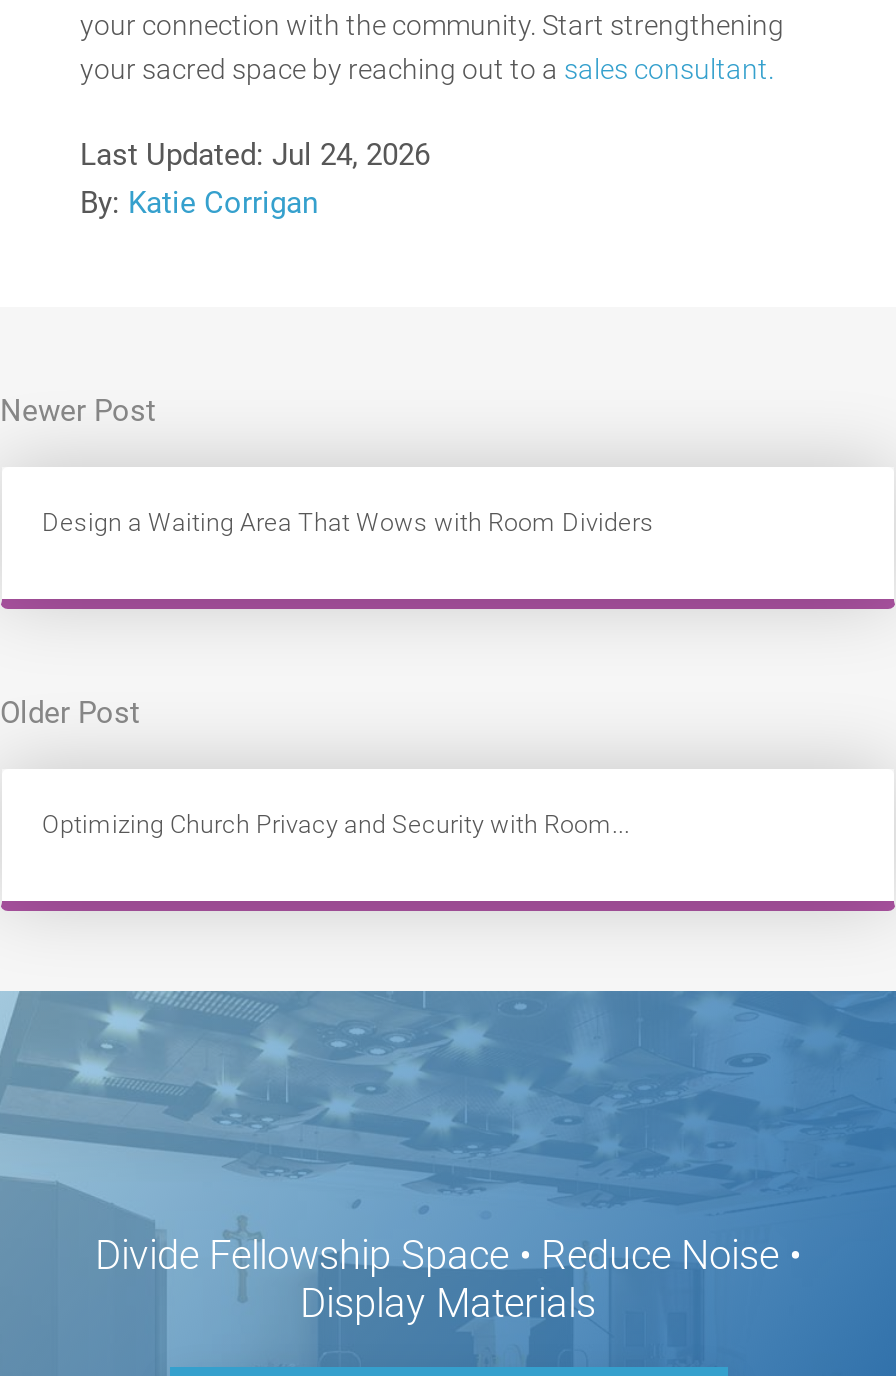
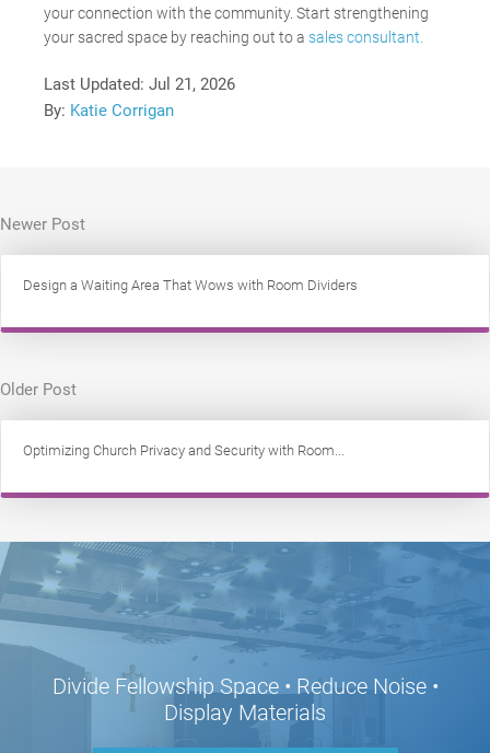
[80,137,430,173] Last Updated: Jul 24, 2026 -> [44,75,235,94] Last Updated: Jul 21, 2026

